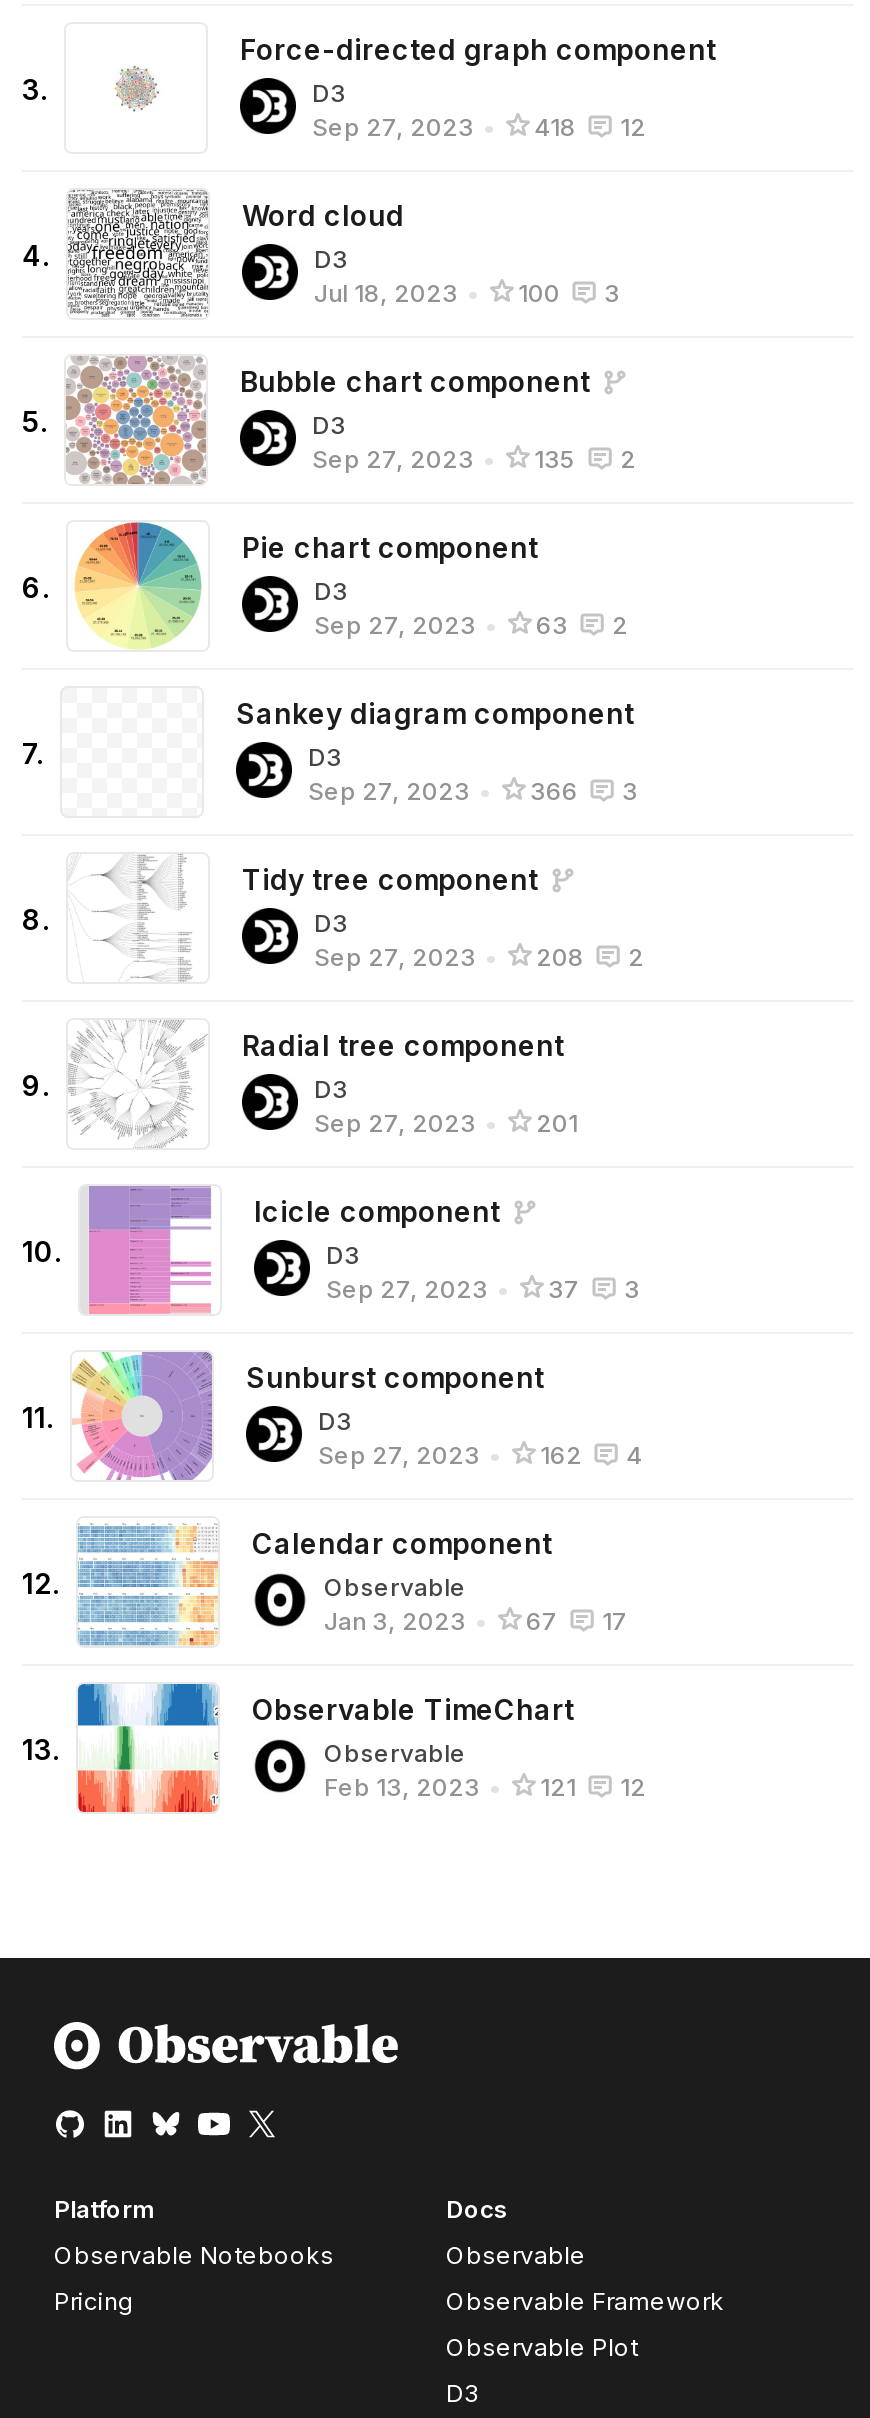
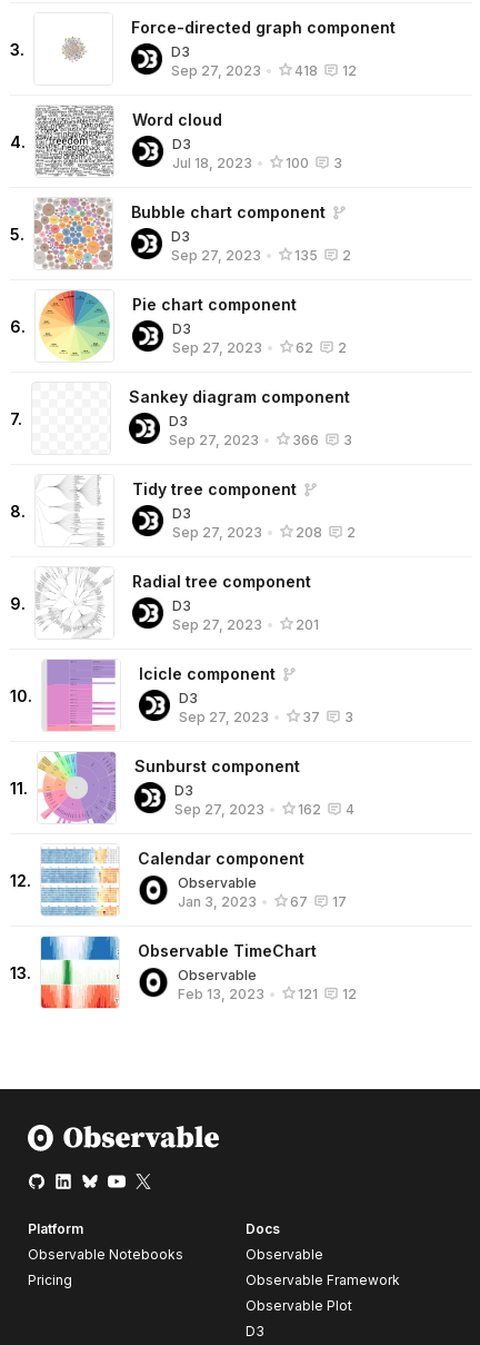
[314,609,628,639] Sep 27, 2023 • 63 2 -> [172,339,347,355] Sep 27, 2023 • 62 2

